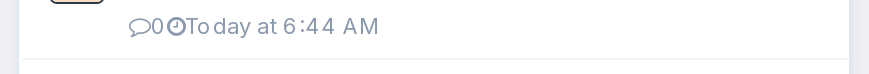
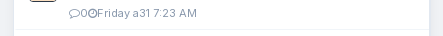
[151,12,379,40] 0 Today at 6:44 AM -> [80,6,197,20] 0 Friday a31 7:23 AM

